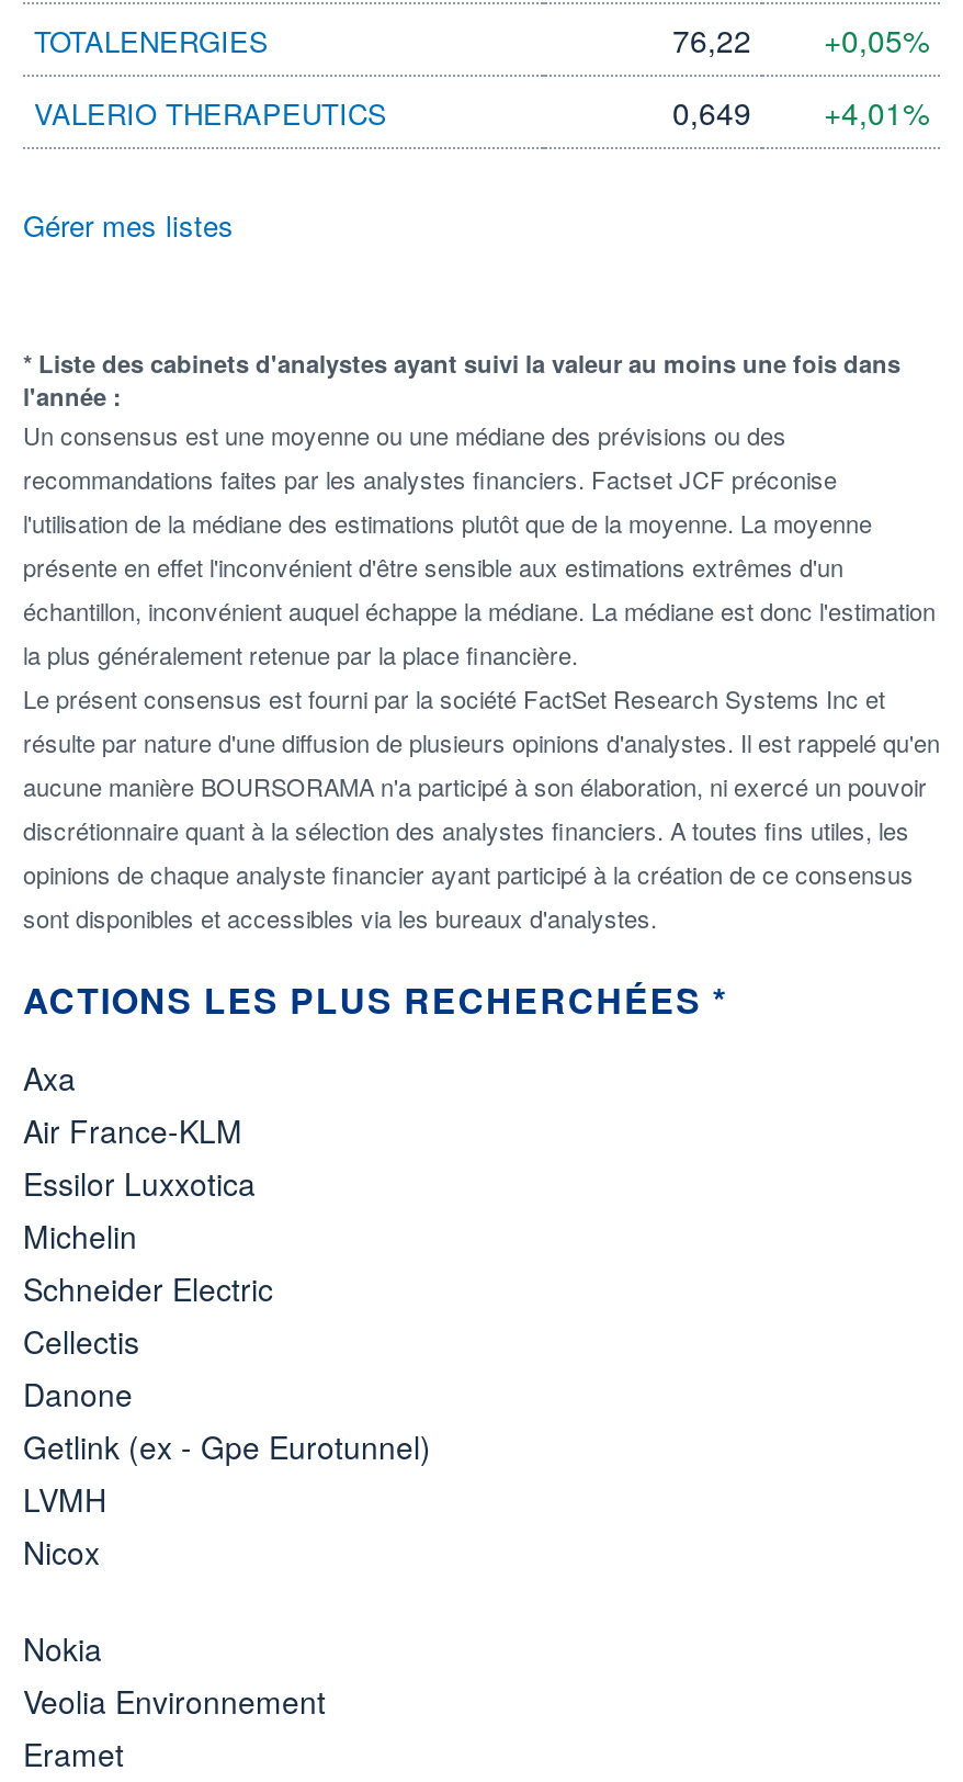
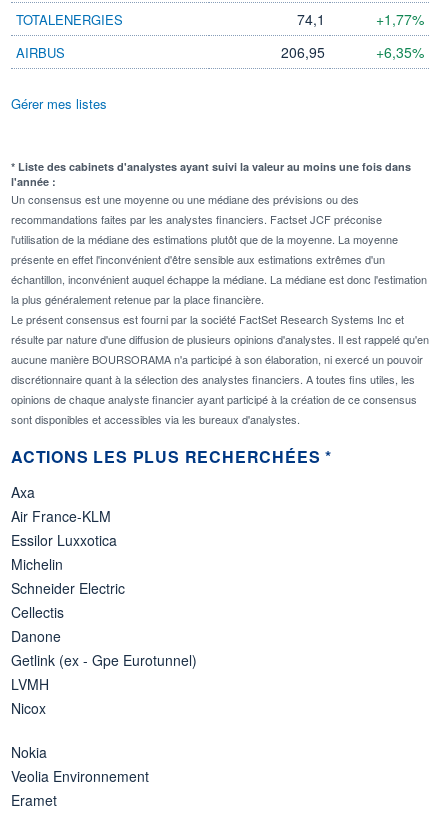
[672,18,929,61] 76,22 | +0,05% -> [297,9,424,29] 74,1 | +1,77%
[34,90,929,134] VALERIO THERAPEUTICS | 0,649 | +4,01% -> [16,42,424,62] AIRBUS | 206,95 | +6,35%

